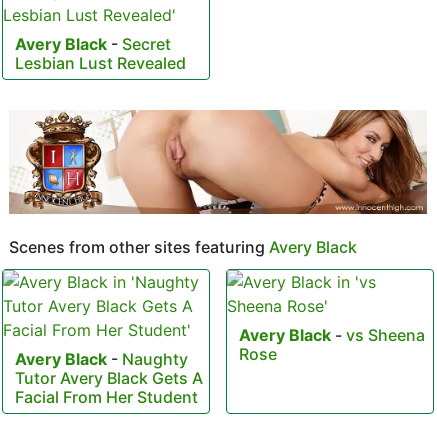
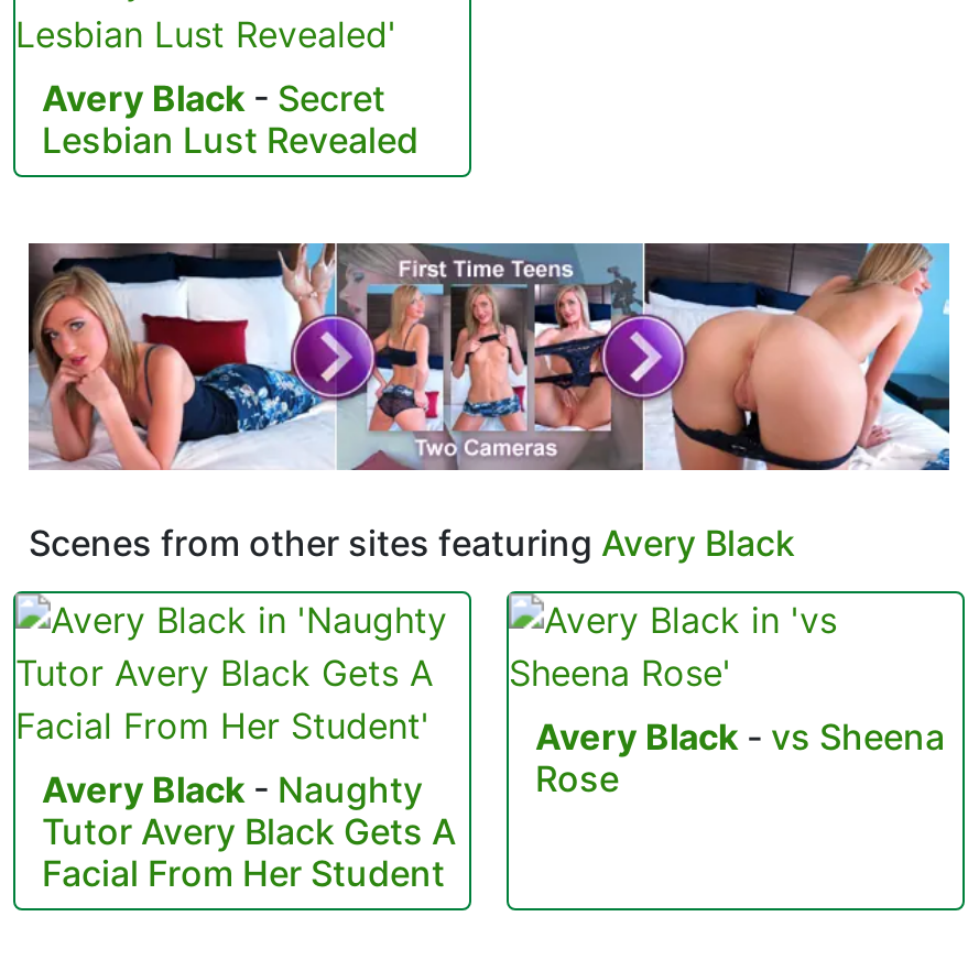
[9,109,428,215] [image] -> [26,240,951,473] [image]

